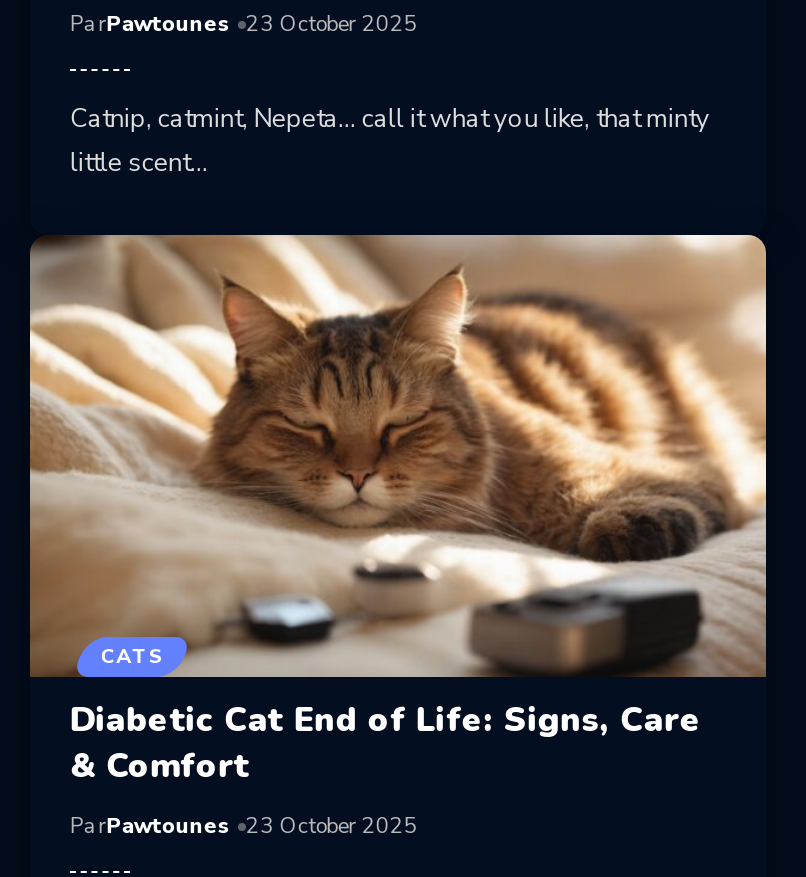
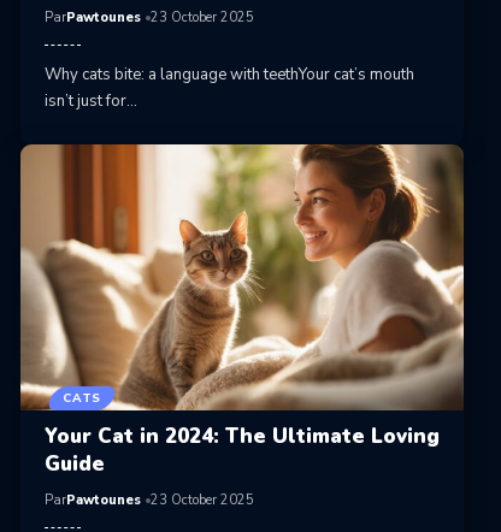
[70,101,710,181] Catnip, catmint, Nepeta… call it what you like, that minty | little scent… -> [44,64,414,112] Why cats bite: a language with teethYour cat’s mouth | isn’t just for…
[28,233,768,789] [image] | Diabetic Cat End of Life: Signs, Care | & Comfort -> [19,143,465,478] [image] | Your Cat in 2024: The Ultimate Loving | Guide

